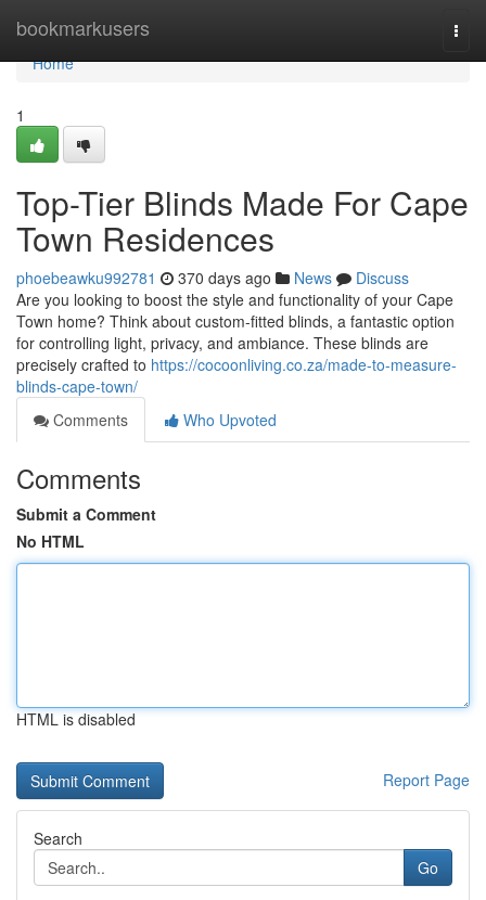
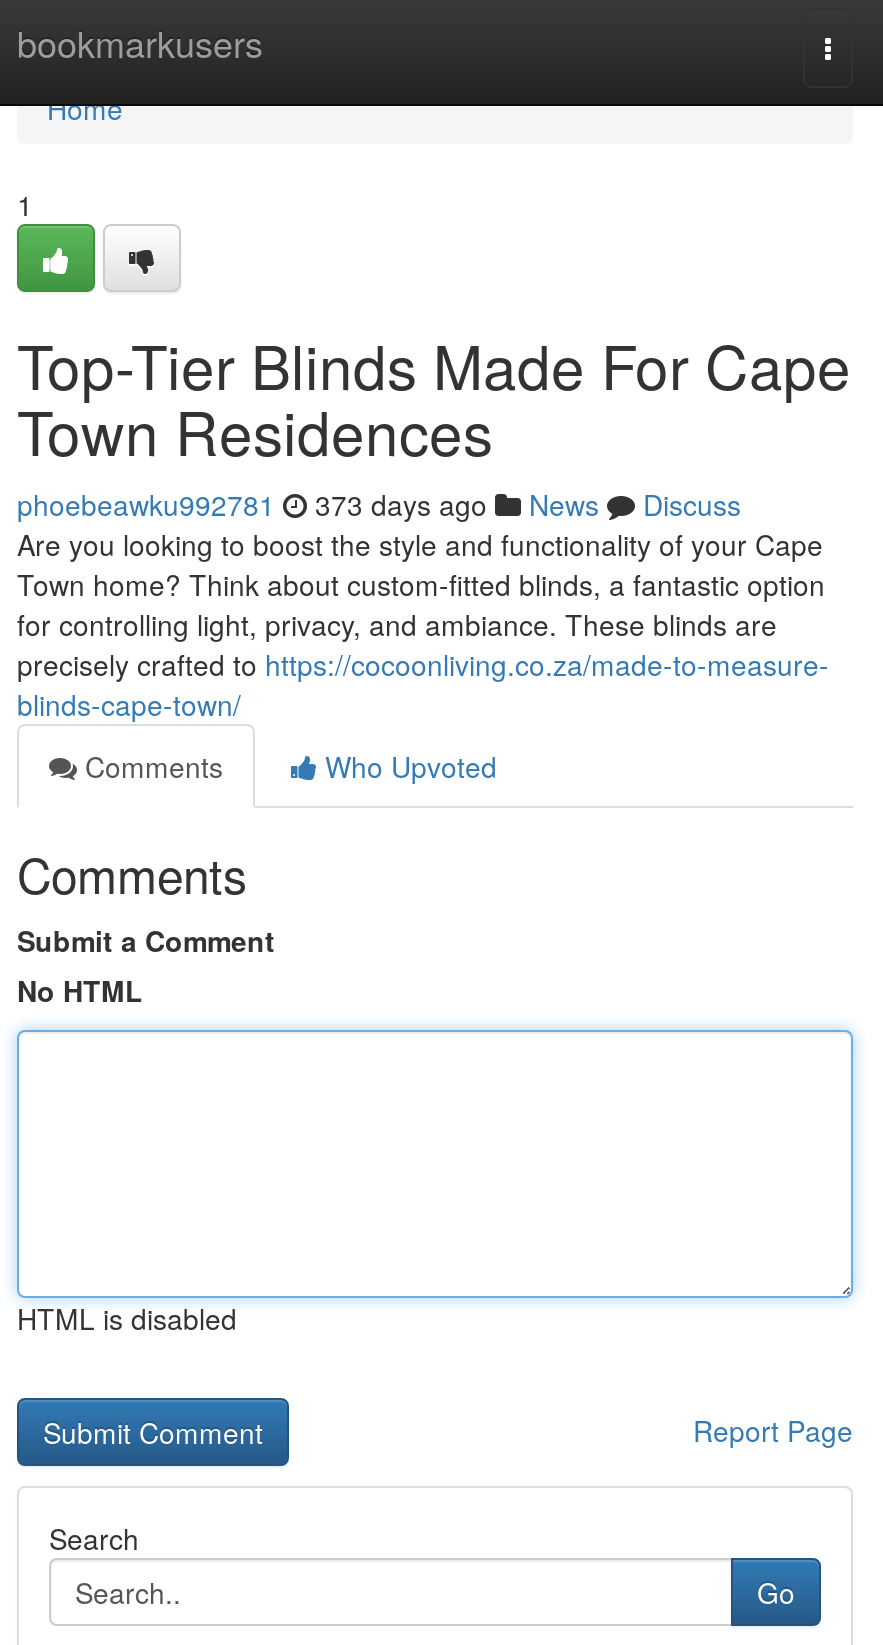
[16,267,409,288] phoebeawku992781 370 days ago News Discuss -> [17,484,741,524] phoebeawku992781 373 days ago News Discuss

